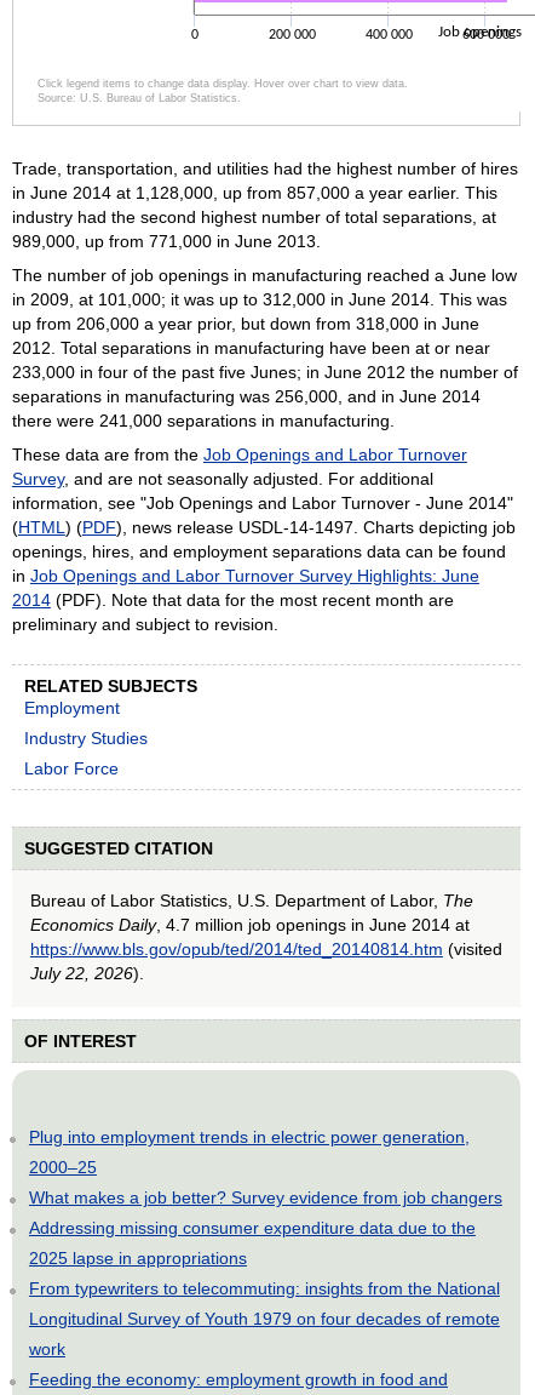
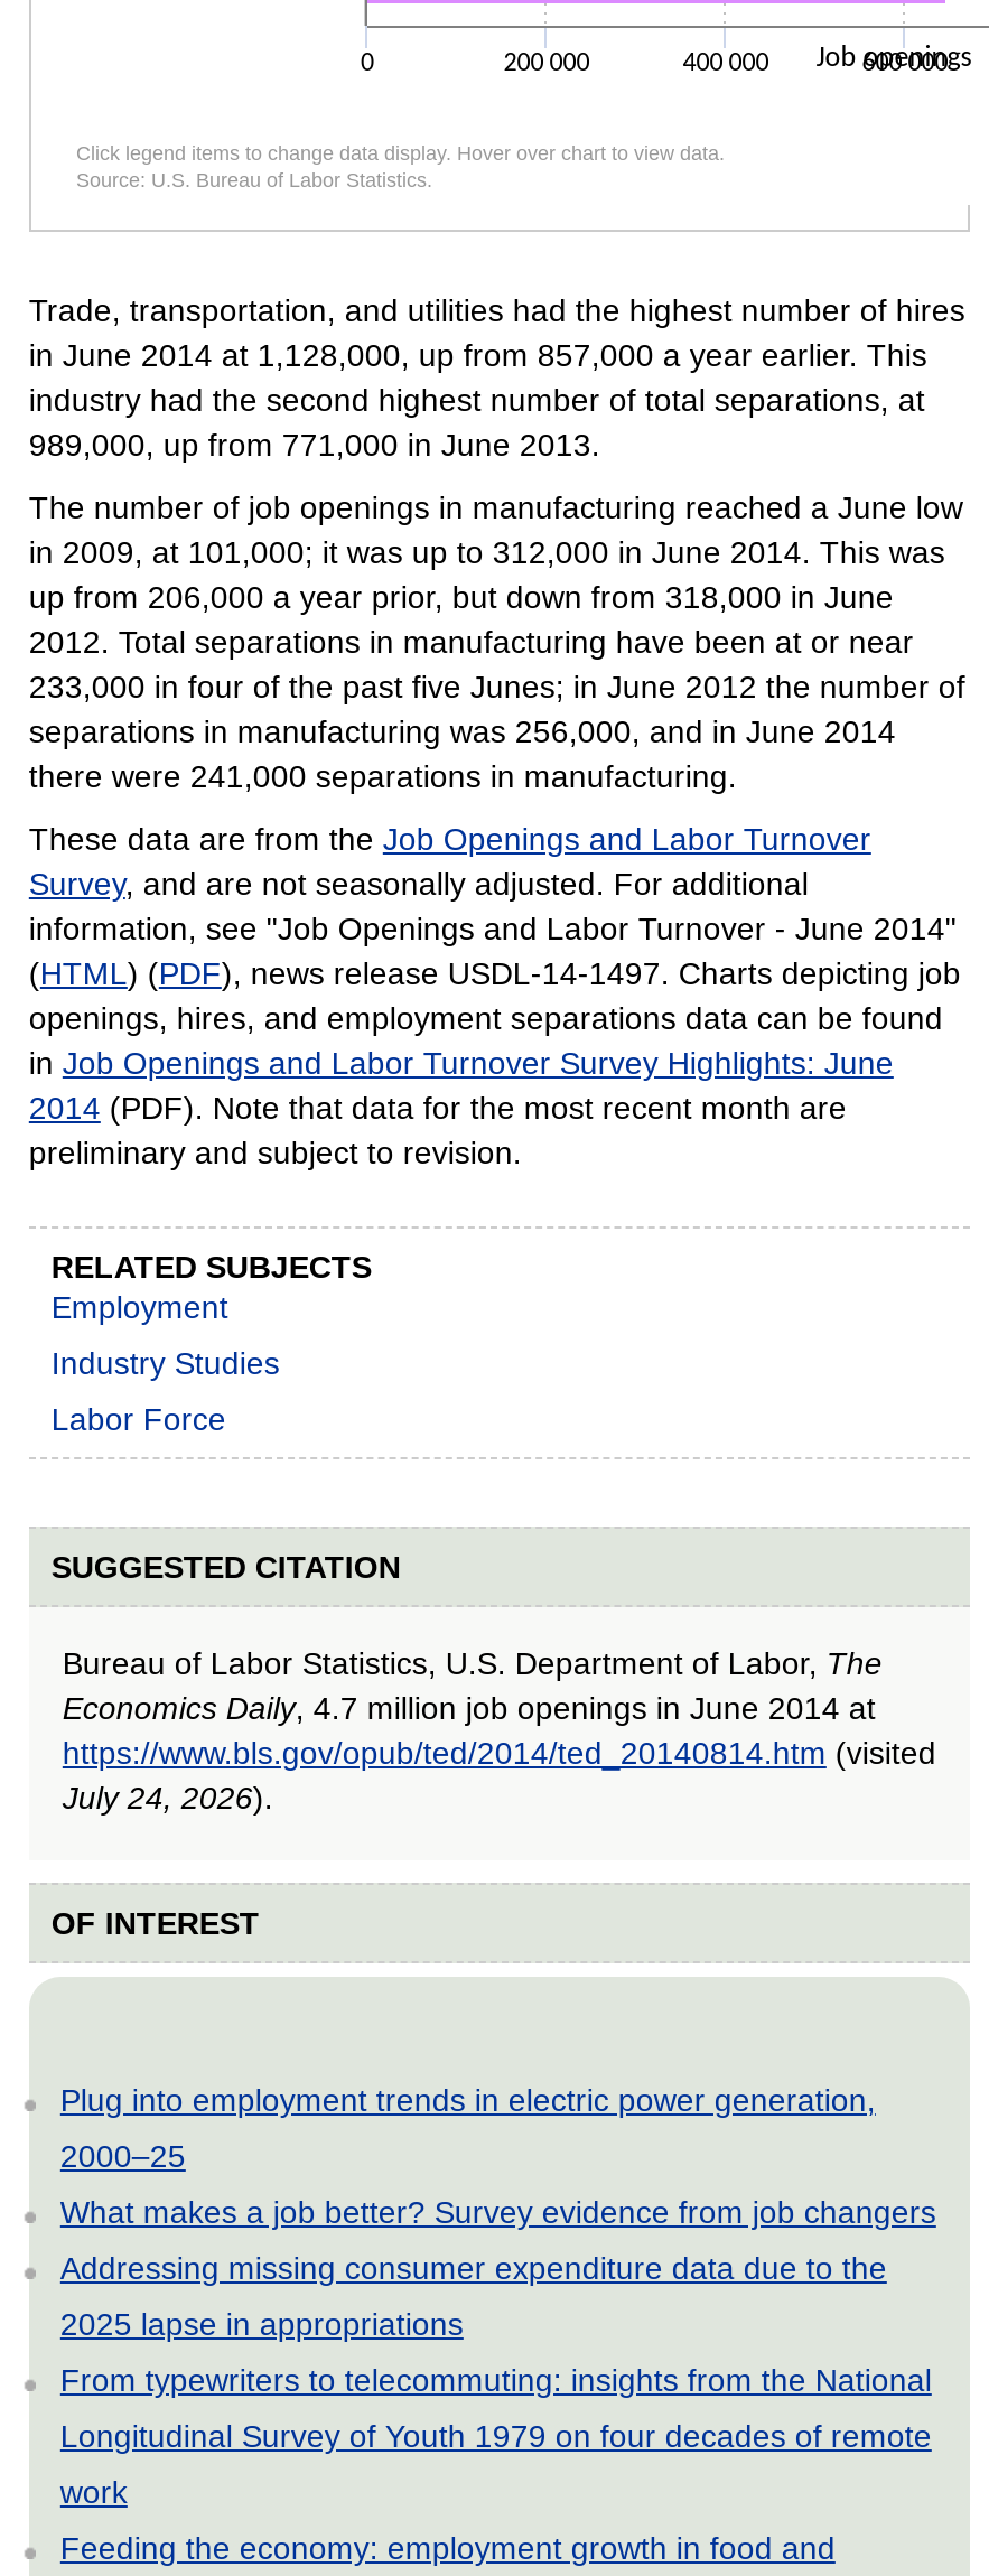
[30,963,144,983] July 22, 2026). -> [62,1779,273,1815] July 24, 2026).

